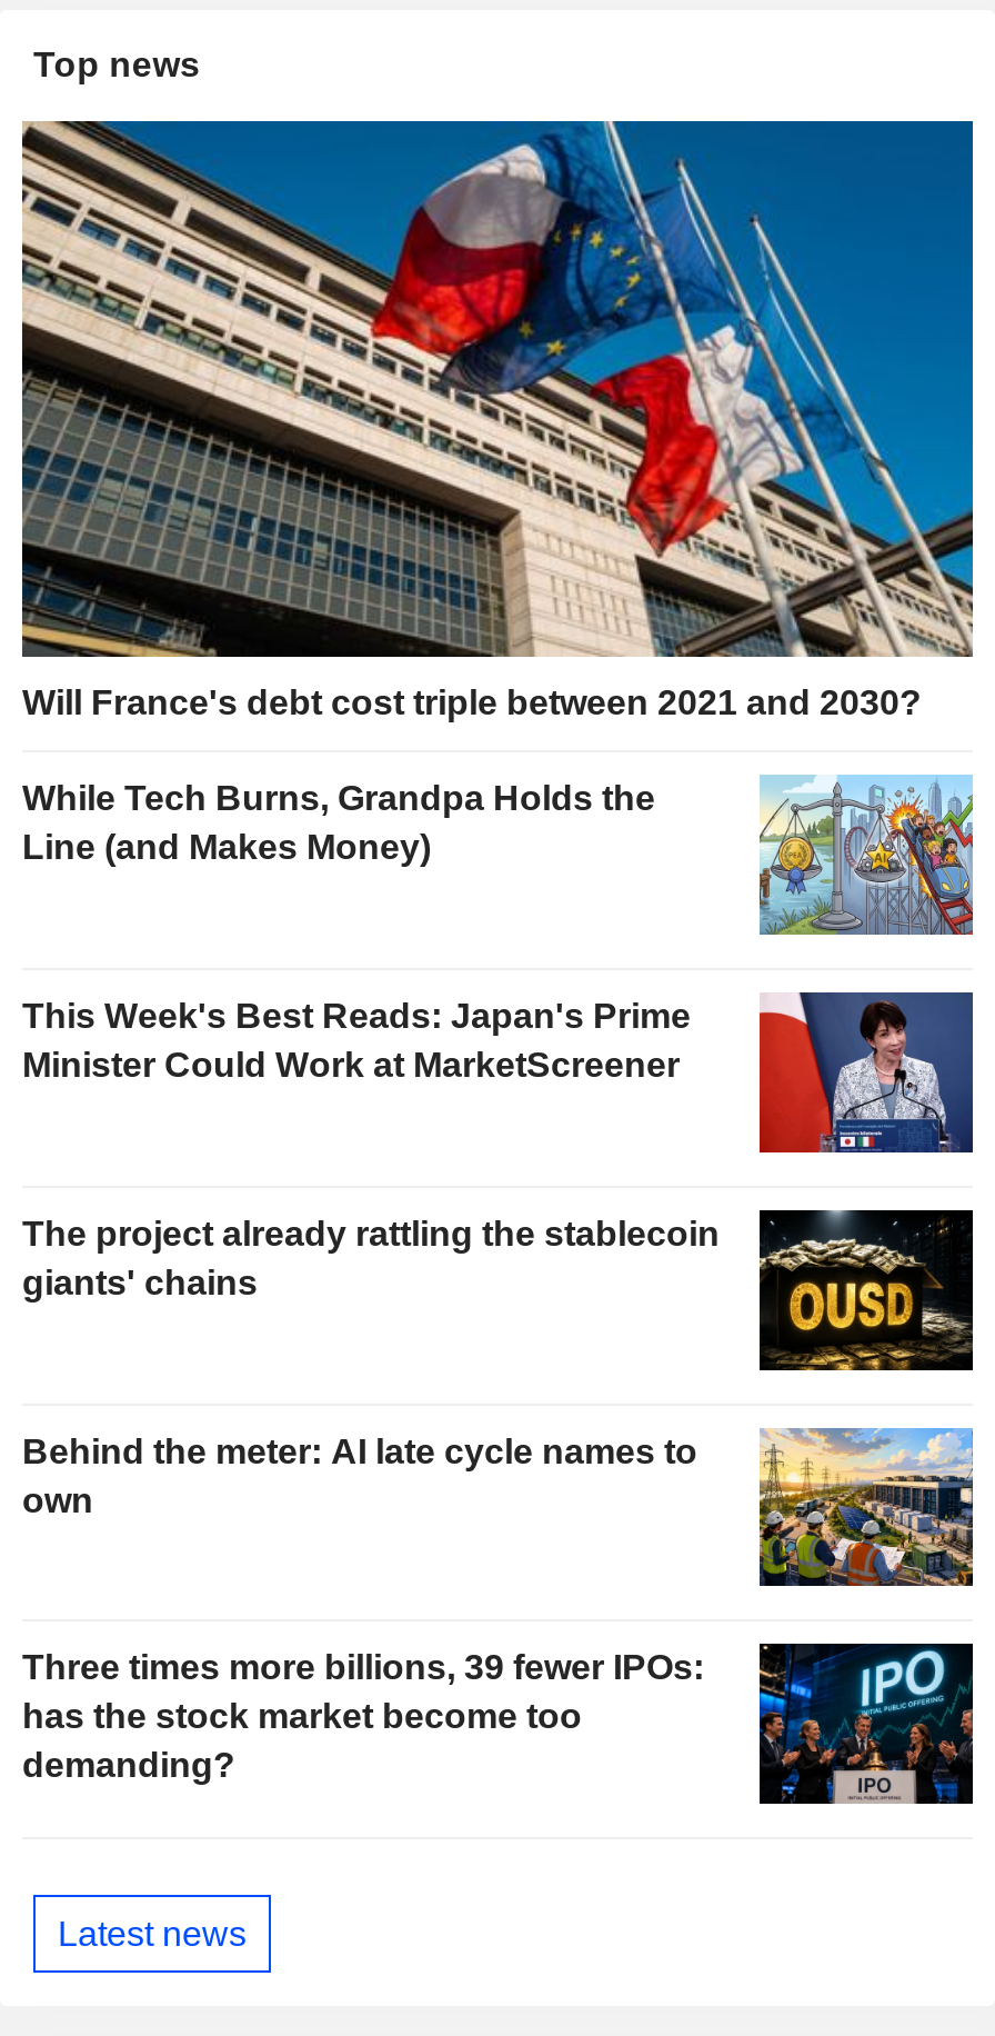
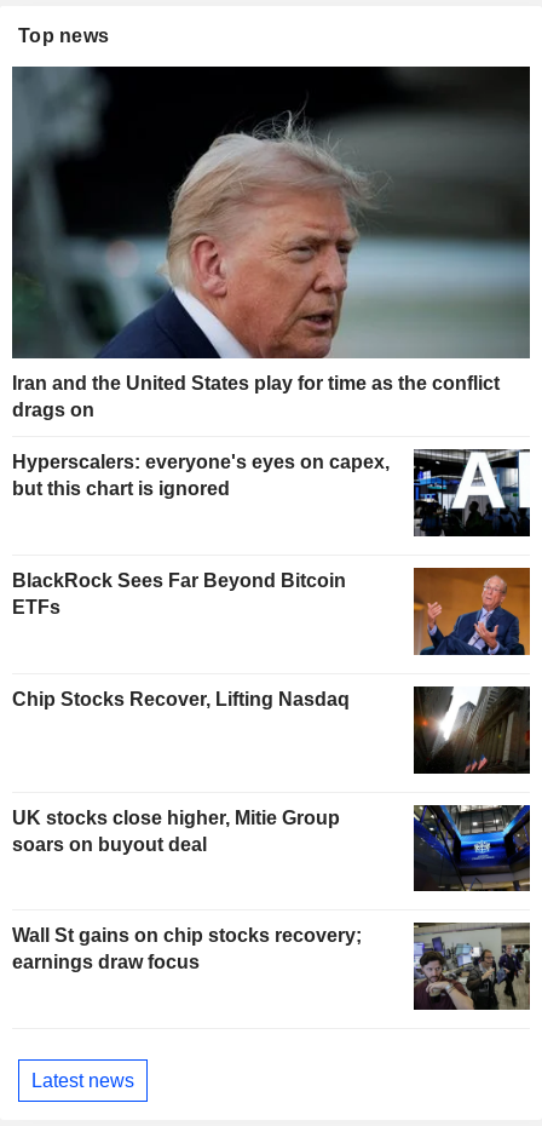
[22,119,975,722] [image] | Will France's debt cost triple between 2021 and 2030? -> [12,65,531,420] [image] | Iran and the United States play for time as the conflict | drags on
[22,780,655,866] While Tech Burns, Grandpa Holds the | Line (and Makes Money) -> [12,452,390,499] Hyperscalers: everyone's eyes on capex, | but this chart is ignored
[760,775,975,937] [image] -> [413,448,531,538] [image]
[22,997,691,1084] This Week's Best Reads: Japan's Prime | Minister Could Work at MarketScreener -> [12,570,346,617] BlackRock Sees Far Beyond Bitcoin | ETFs
[760,990,975,1155] [image] -> [413,567,531,656] [image]
[22,1214,720,1301] The project already rattling the stablecoin | giants' chains -> [12,689,350,709] Chip Stocks Recover, Lifting Nasdaq
[757,1208,968,1373] [image] -> [414,685,530,775] [image]
[22,1432,697,1518] Behind the meter: AI late cycle names to | own -> [12,807,340,854] UK stocks close higher, Mitie Group | soars on buyout deal
[757,1426,975,1588] [image] -> [413,804,530,892] [image]
[22,1649,704,1785] Three times more billions, 39 fewer IPOs: | has the stock market become too | demanding? -> [12,925,362,973] Wall St gains on chip stocks recovery; | earnings draw focus
[757,1641,975,1806] [image] -> [413,921,531,1011] [image]

